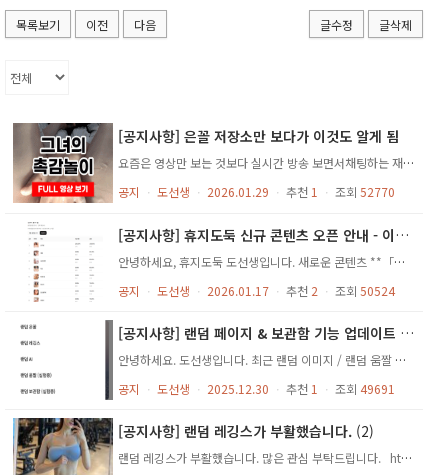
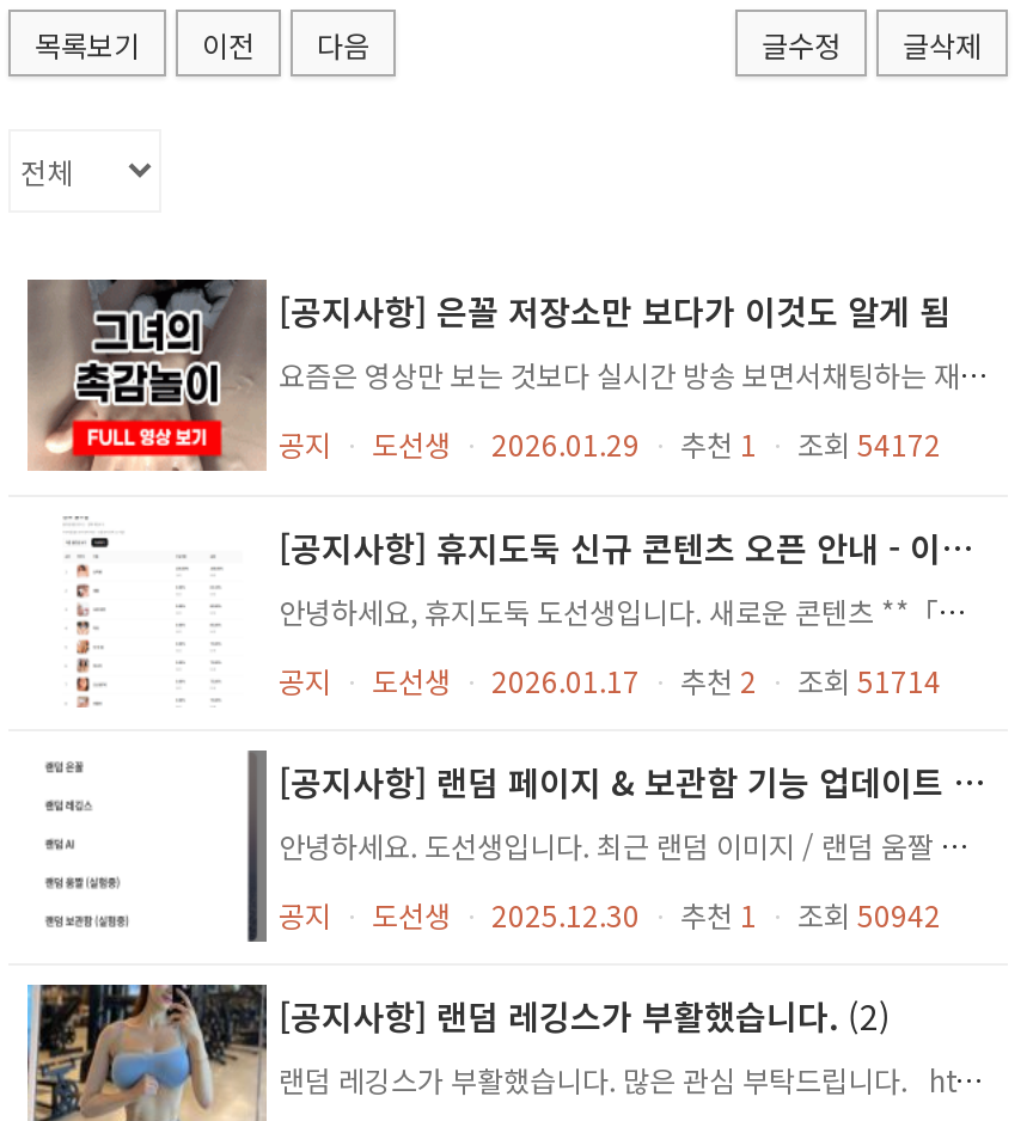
[118,183,395,200] 공지 ㆍ 도선생 ㆍ 2026.01.29 ㆍ 추천 1 ㆍ 조회 52770 -> [279,424,941,465] 공지 ㆍ 도선생 ㆍ 2026.01.29 ㆍ 추천 1 ㆍ 조회 54172
[118,282,395,299] 공지 ㆍ 도선생 ㆍ 2026.01.17 ㆍ 추천 2 ㆍ 조회 50524 -> [279,659,941,700] 공지 ㆍ 도선생 ㆍ 2026.01.17 ㆍ 추천 2 ㆍ 조회 51714
[118,380,395,397] 공지 ㆍ 도선생 ㆍ 2025.12.30 ㆍ 추천 1 ㆍ 조회 49691 -> [279,894,941,935] 공지 ㆍ 도선생 ㆍ 2025.12.30 ㆍ 추천 1 ㆍ 조회 50942

